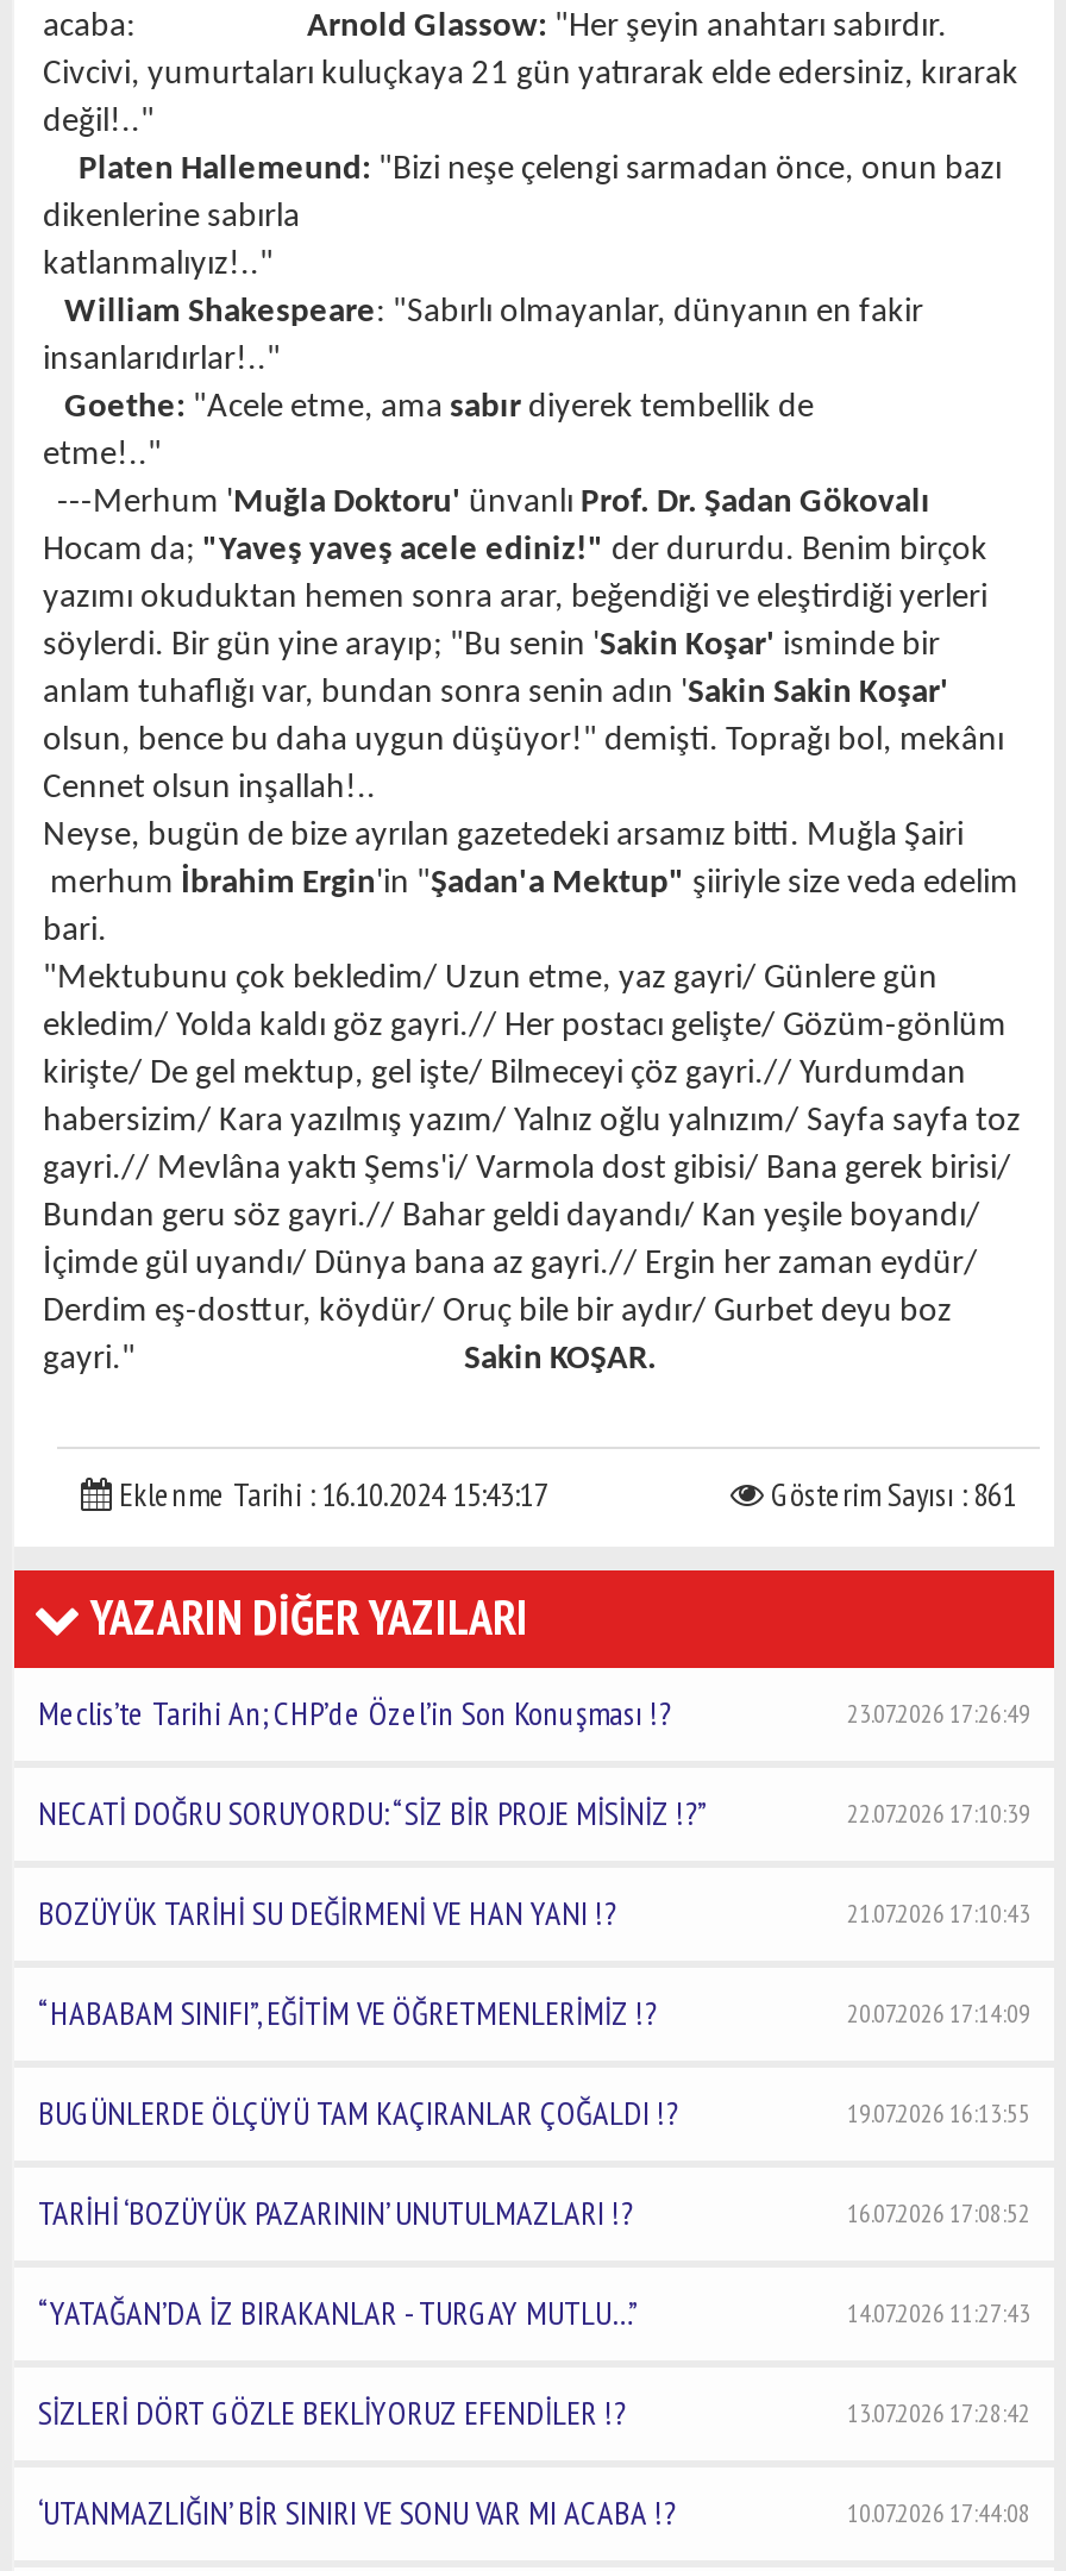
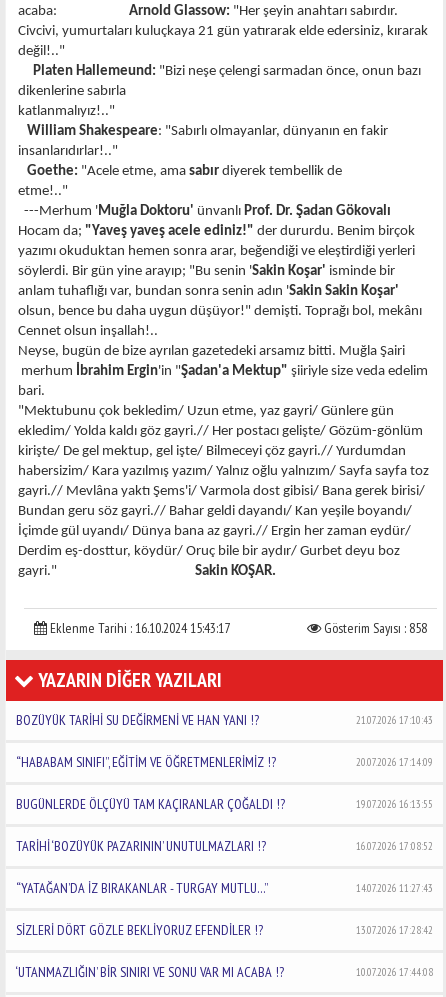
[764,1474,1016,1516] Gösterim Sayısı : 861 -> [321,619,427,637] Gösterim Sayısı : 858
[38,1693,1030,1835] Meclis’te Tarihi An; CHP’de Özel’in Son Konuşması !? | 23.07.2026 17:26:49 | NECATİ DOĞRU SORUYORDU: “SİZ BİR PROJE MİSİNİZ !?” | 22.07.2026 17:10:39 -> none

